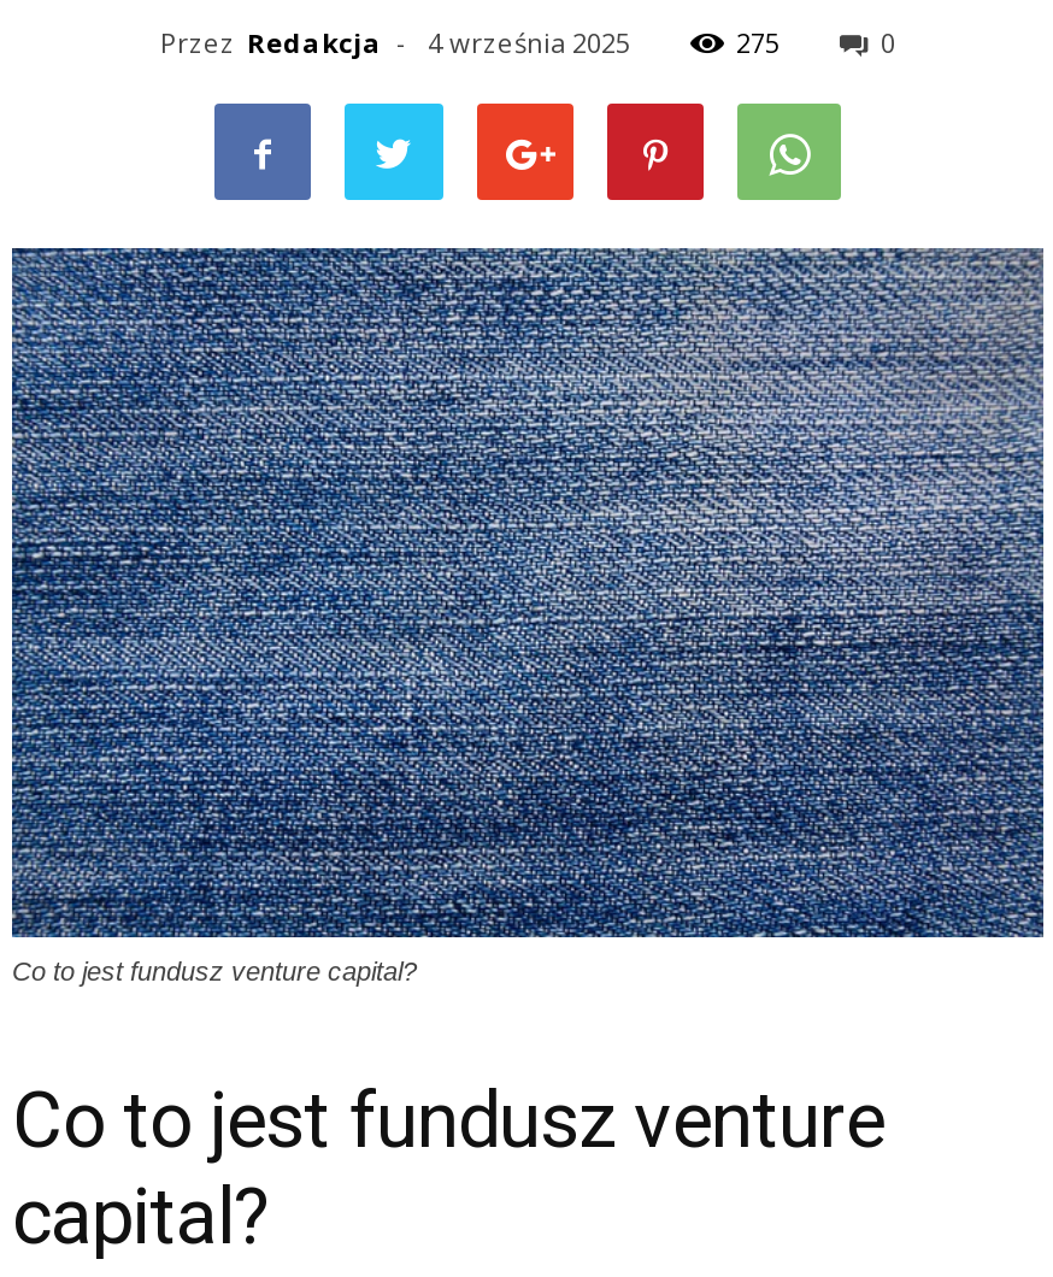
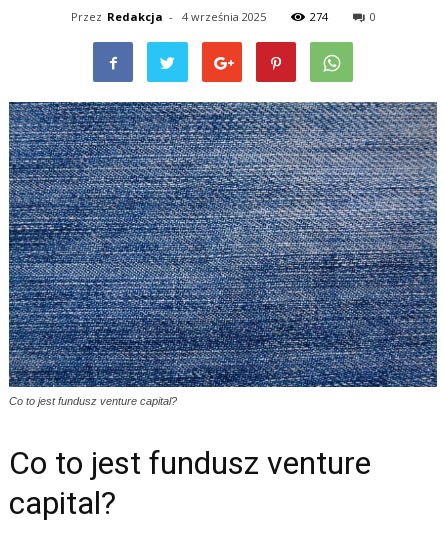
[736,24,780,60] 275 -> [309,9,327,24] 274

